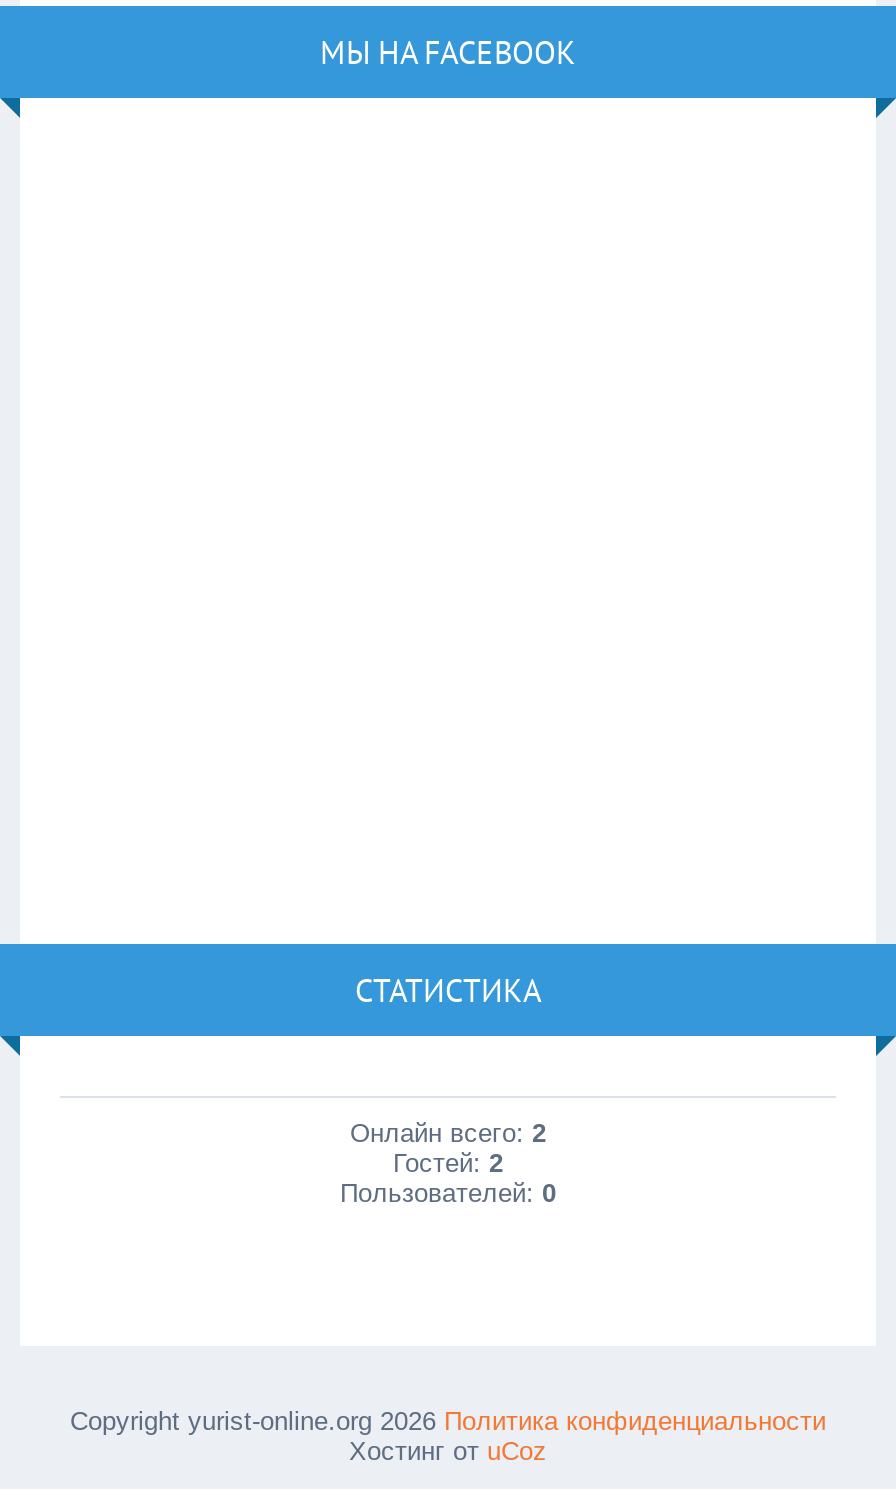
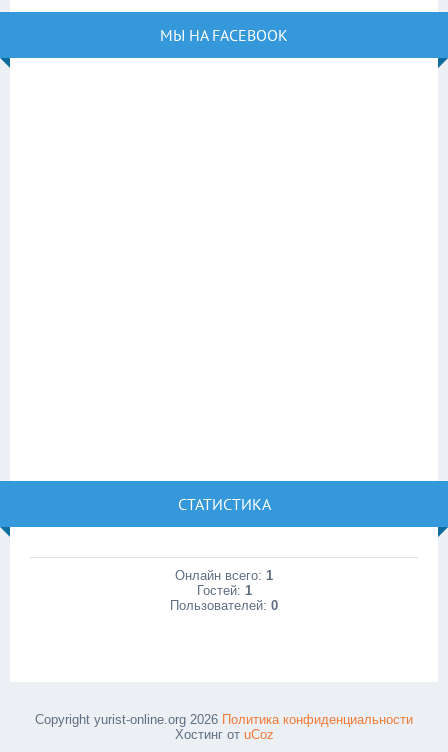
[350,1118,546,1148] Онлайн всего: 2 -> [175,568,273,583] Онлайн всего: 1
[393,1148,503,1178] Гостей: 2 -> [196,583,251,598] Гостей: 1

